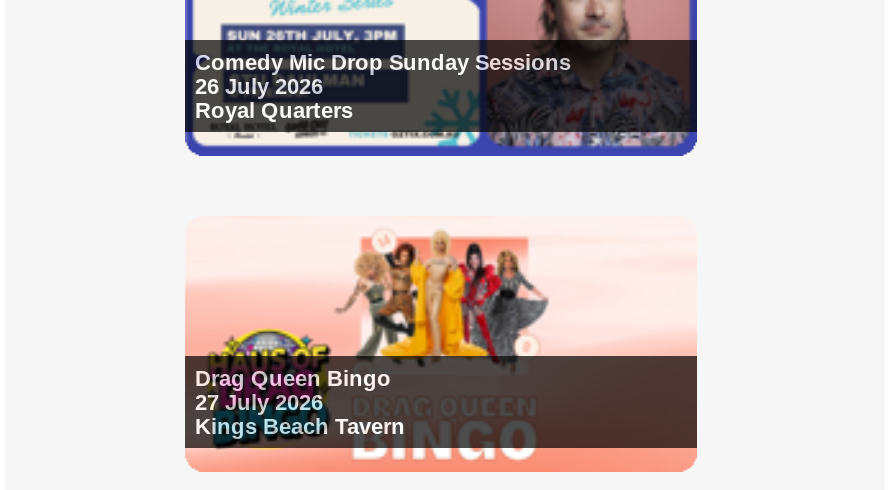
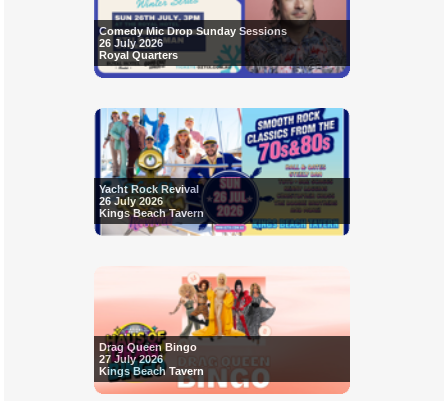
none -> [94,107,350,236] [image] | Yacht Rock Revival | 26 July 2026 | Kings Beach Tavern

